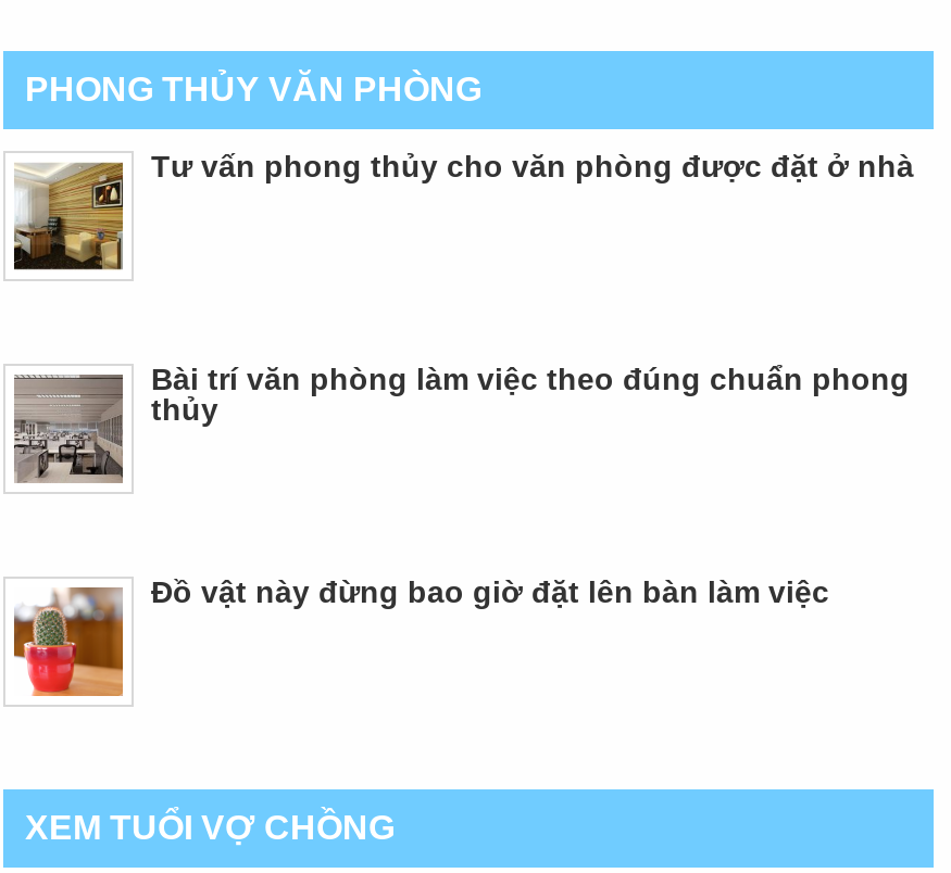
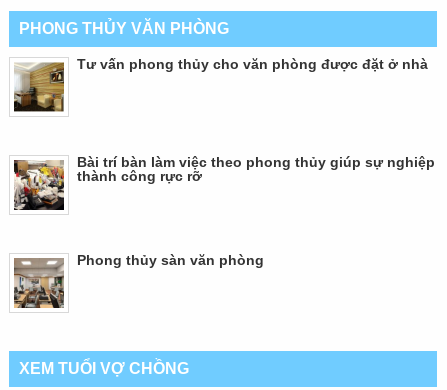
[14,361,910,483] [image] | Bài trí văn phòng làm việc theo đúng chuẩn phong | thủy -> [14,154,435,211] [image] | Bài trí bàn làm việc theo phong thủy giúp sự nghiệp | thành công rực rỡ
[14,574,829,698] [image] | Đồ vật này đừng bao giờ đặt lên bàn làm việc -> [13,252,264,309] [image] | Phong thủy sàn văn phòng

